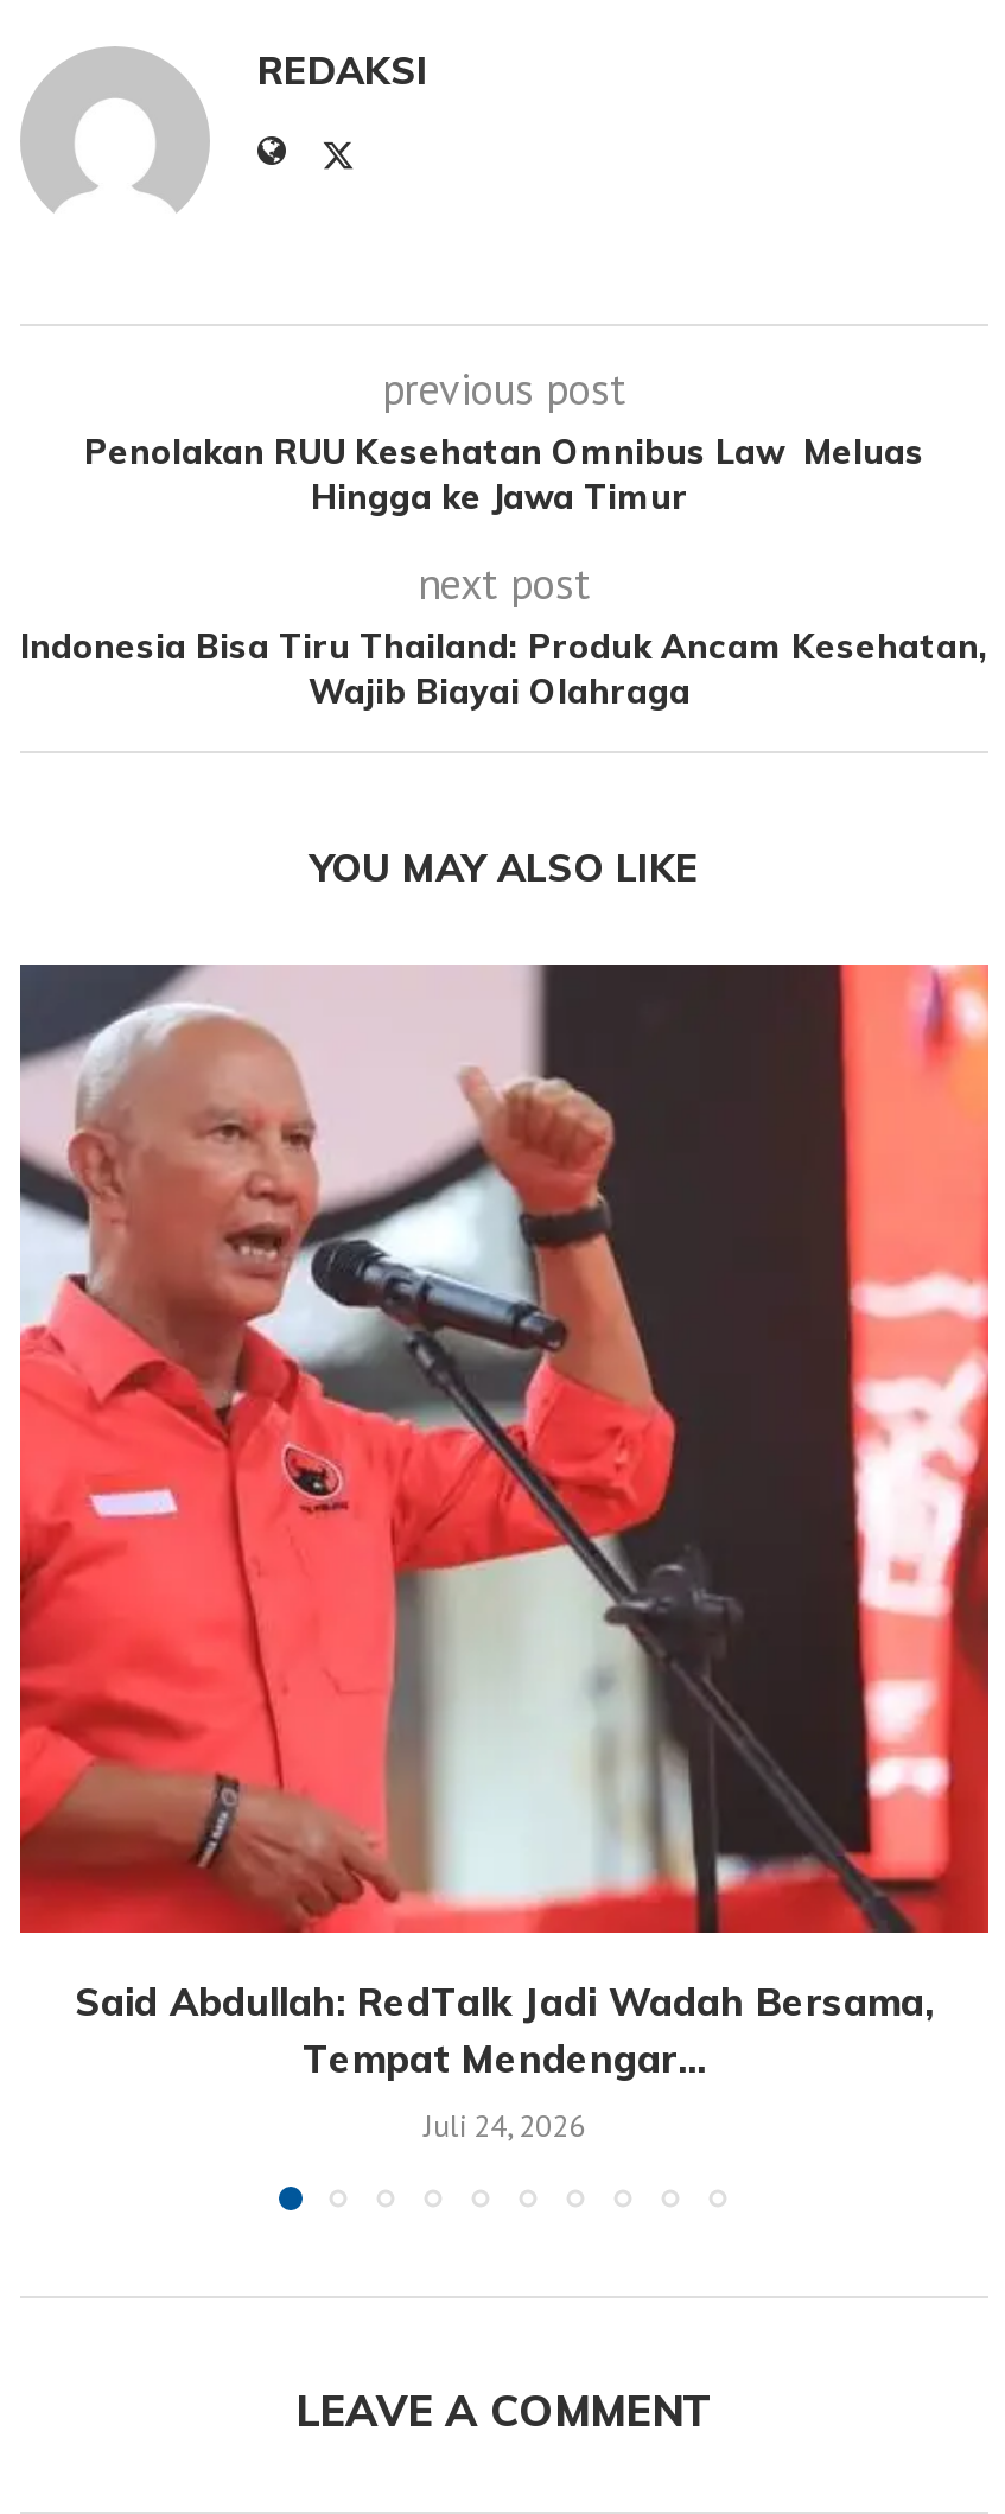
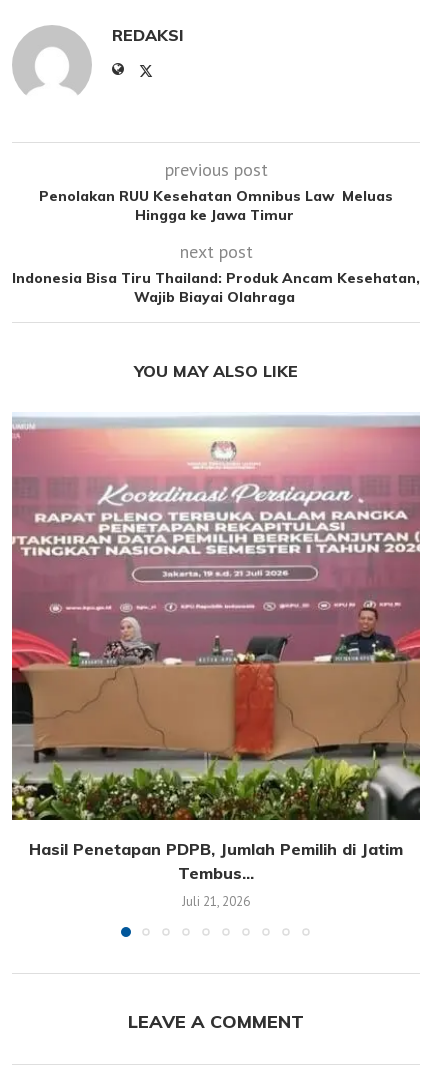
[18,962,991,2082] [image] | Said Abdullah: RedTalk Jadi Wadah Bersama, | Tempat Mendengar... -> [11,412,421,883] [image] | Hasil Penetapan PDPB, Jumlah Pemilih di Jatim | Tembus...
[424,2106,585,2146] Juli 24, 2026 -> [182,893,250,910] Juli 21, 2026

